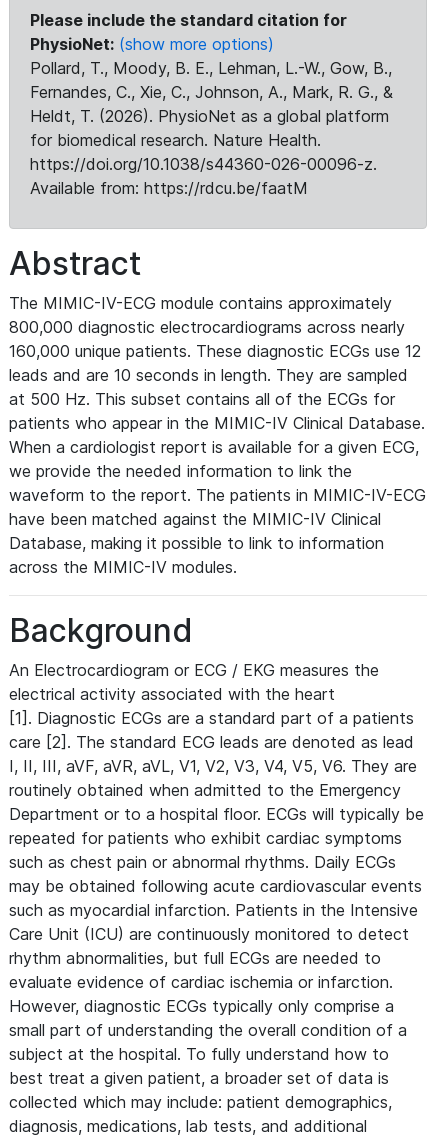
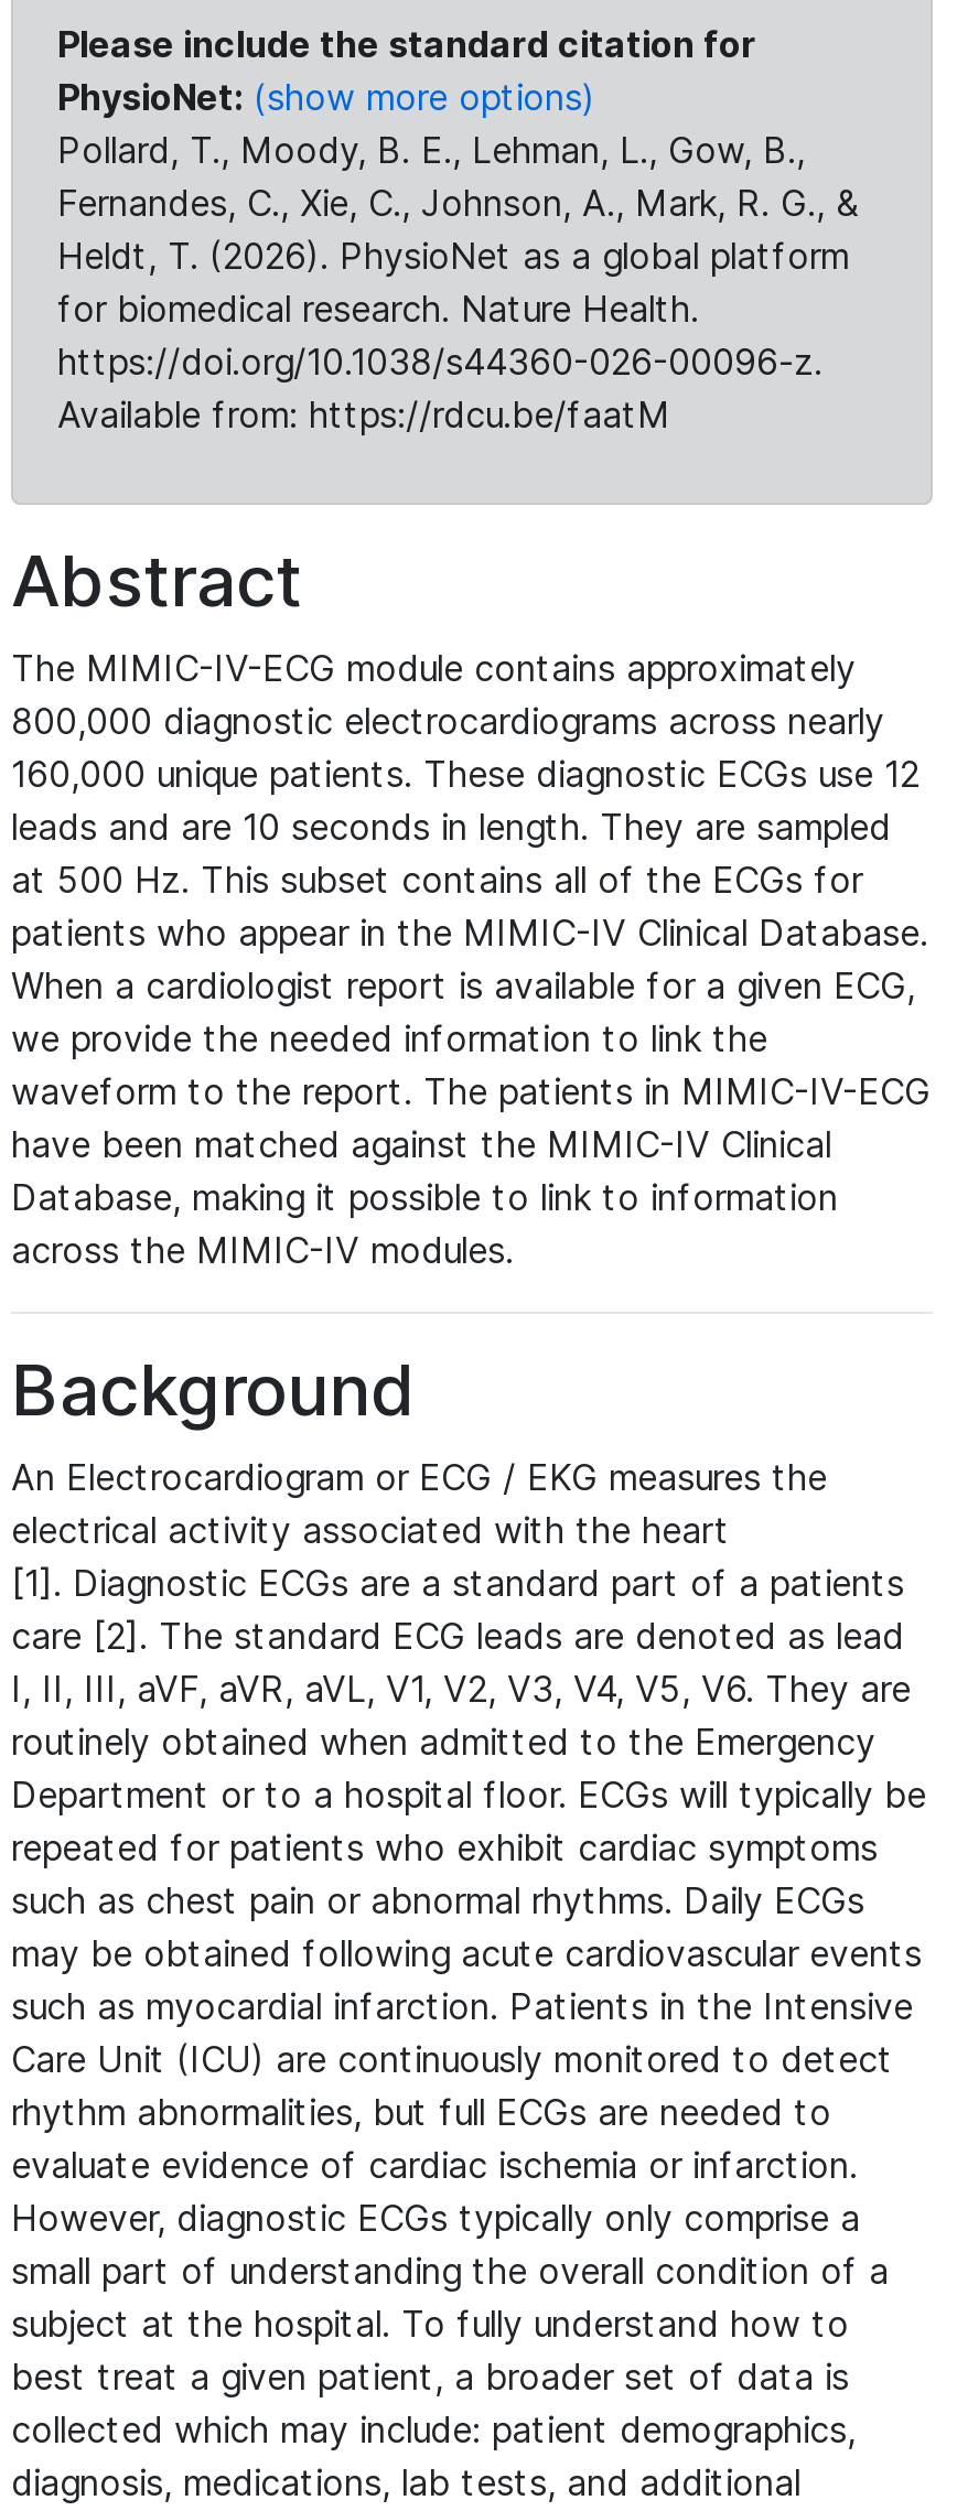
[30,58,392,78] Pollard, T., Moody, B. E., Lehman, L.-W., Gow, B., -> [57,128,805,172] Pollard, T., Moody, B. E., Lehman, L., Gow, B.,

